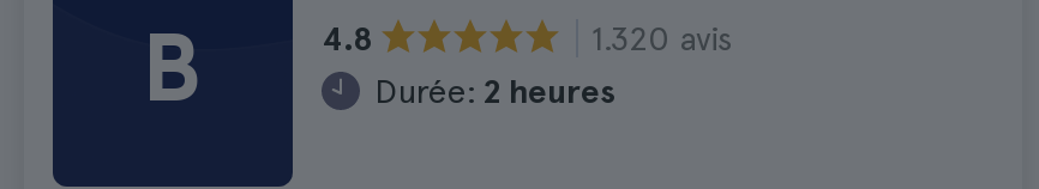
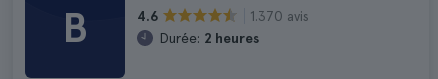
[322,19,372,57] 4.8 -> [137,8,159,24] 4.6
[590,18,732,56] 1.320 avis -> [250,7,309,23] 1.370 avis

